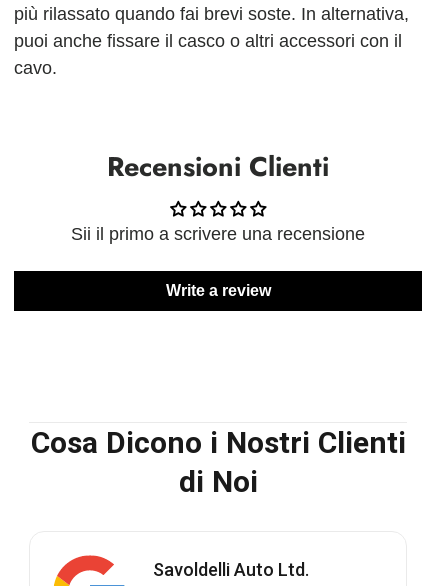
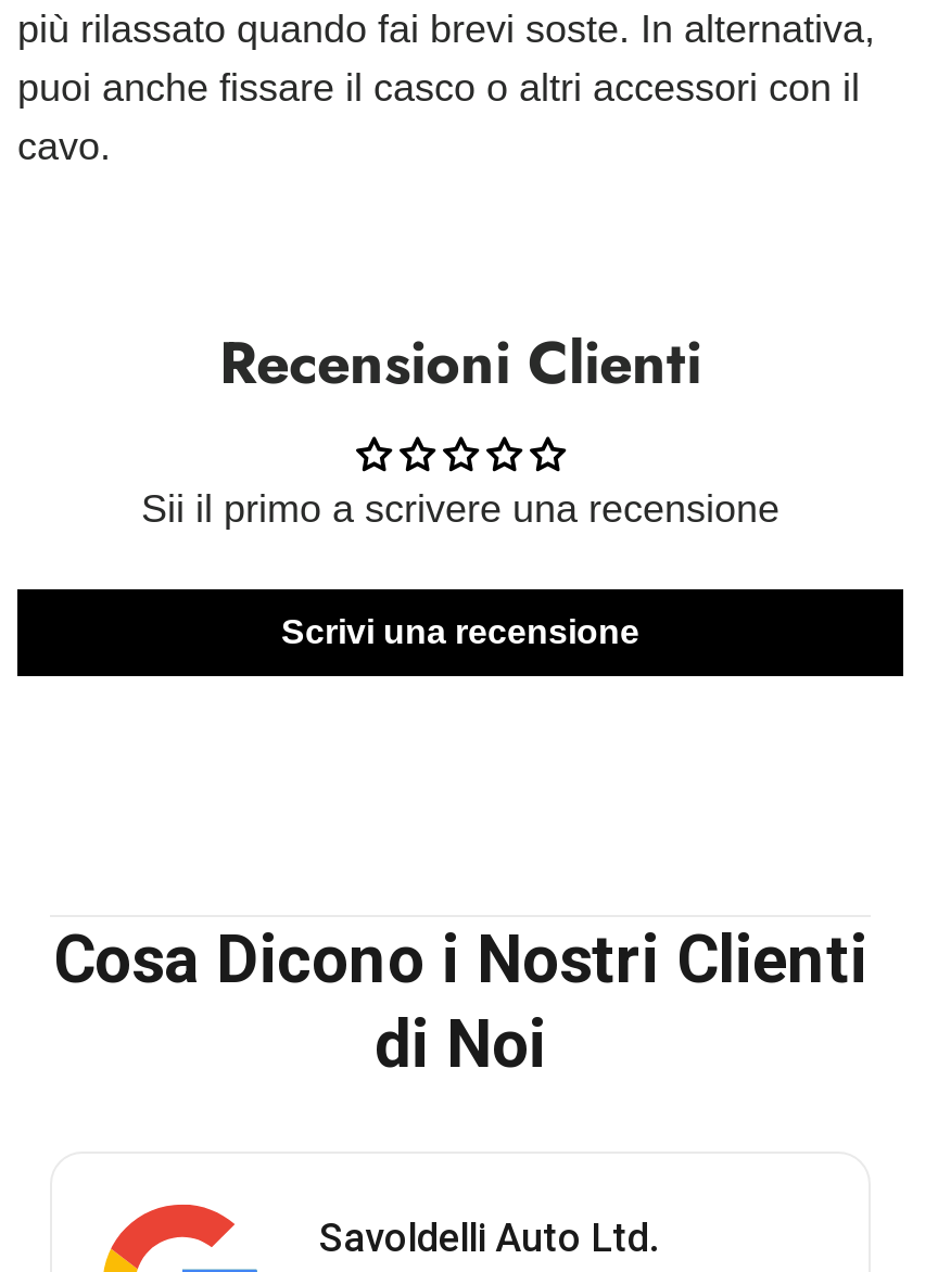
[165,282,270,299] Write a review -> [281,613,639,650] Scrivi una recensione

